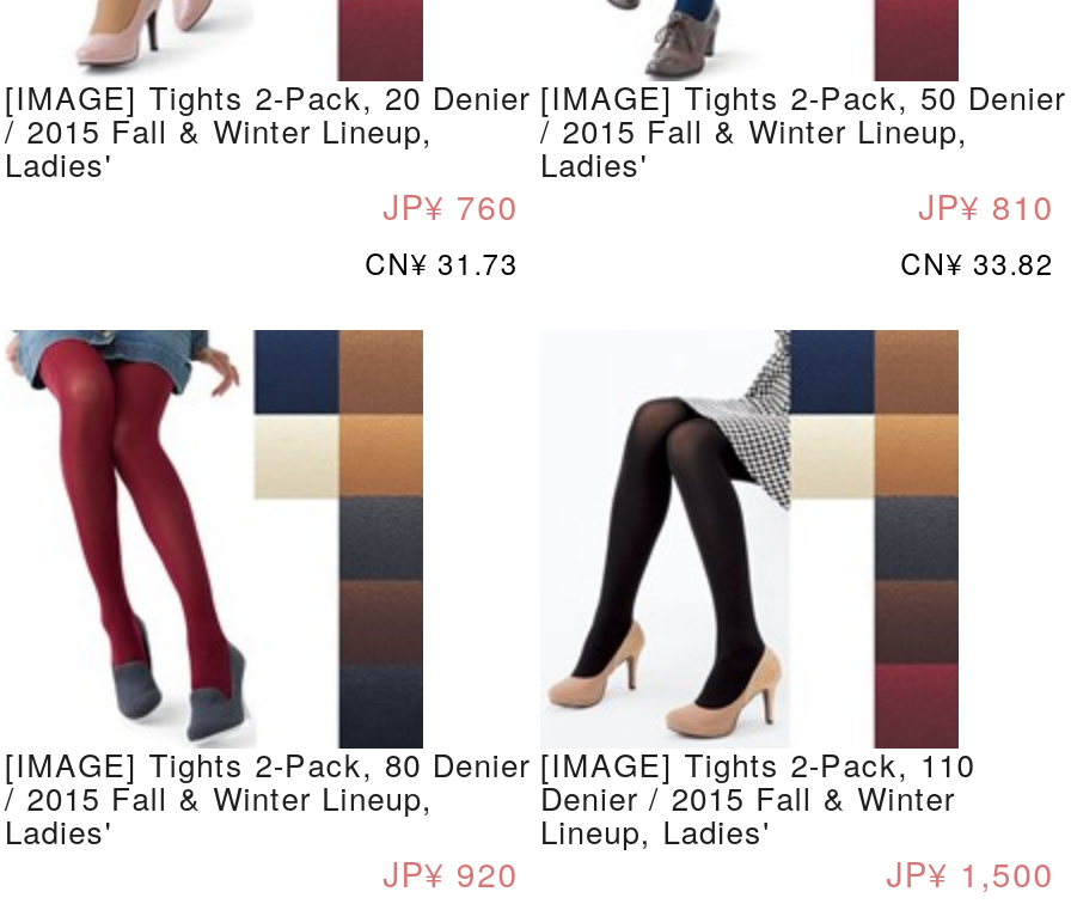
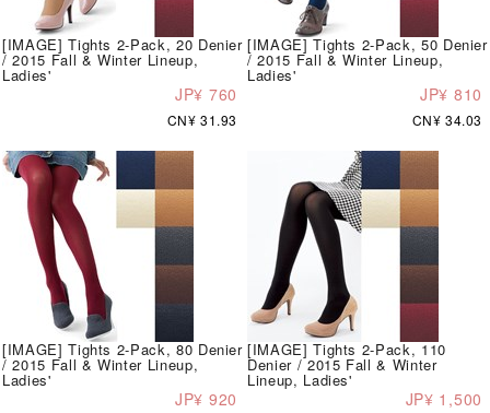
[365,242,519,283] CN¥ 31.73 -> [167,111,237,129] CN¥ 31.93
[900,242,1054,283] CN¥ 33.82 -> [412,111,482,129] CN¥ 34.03

